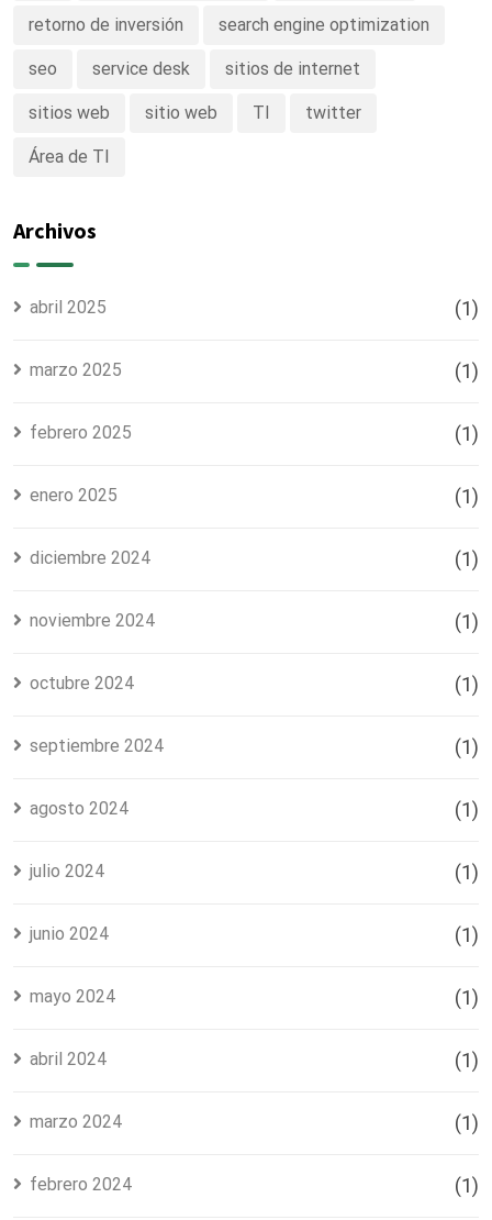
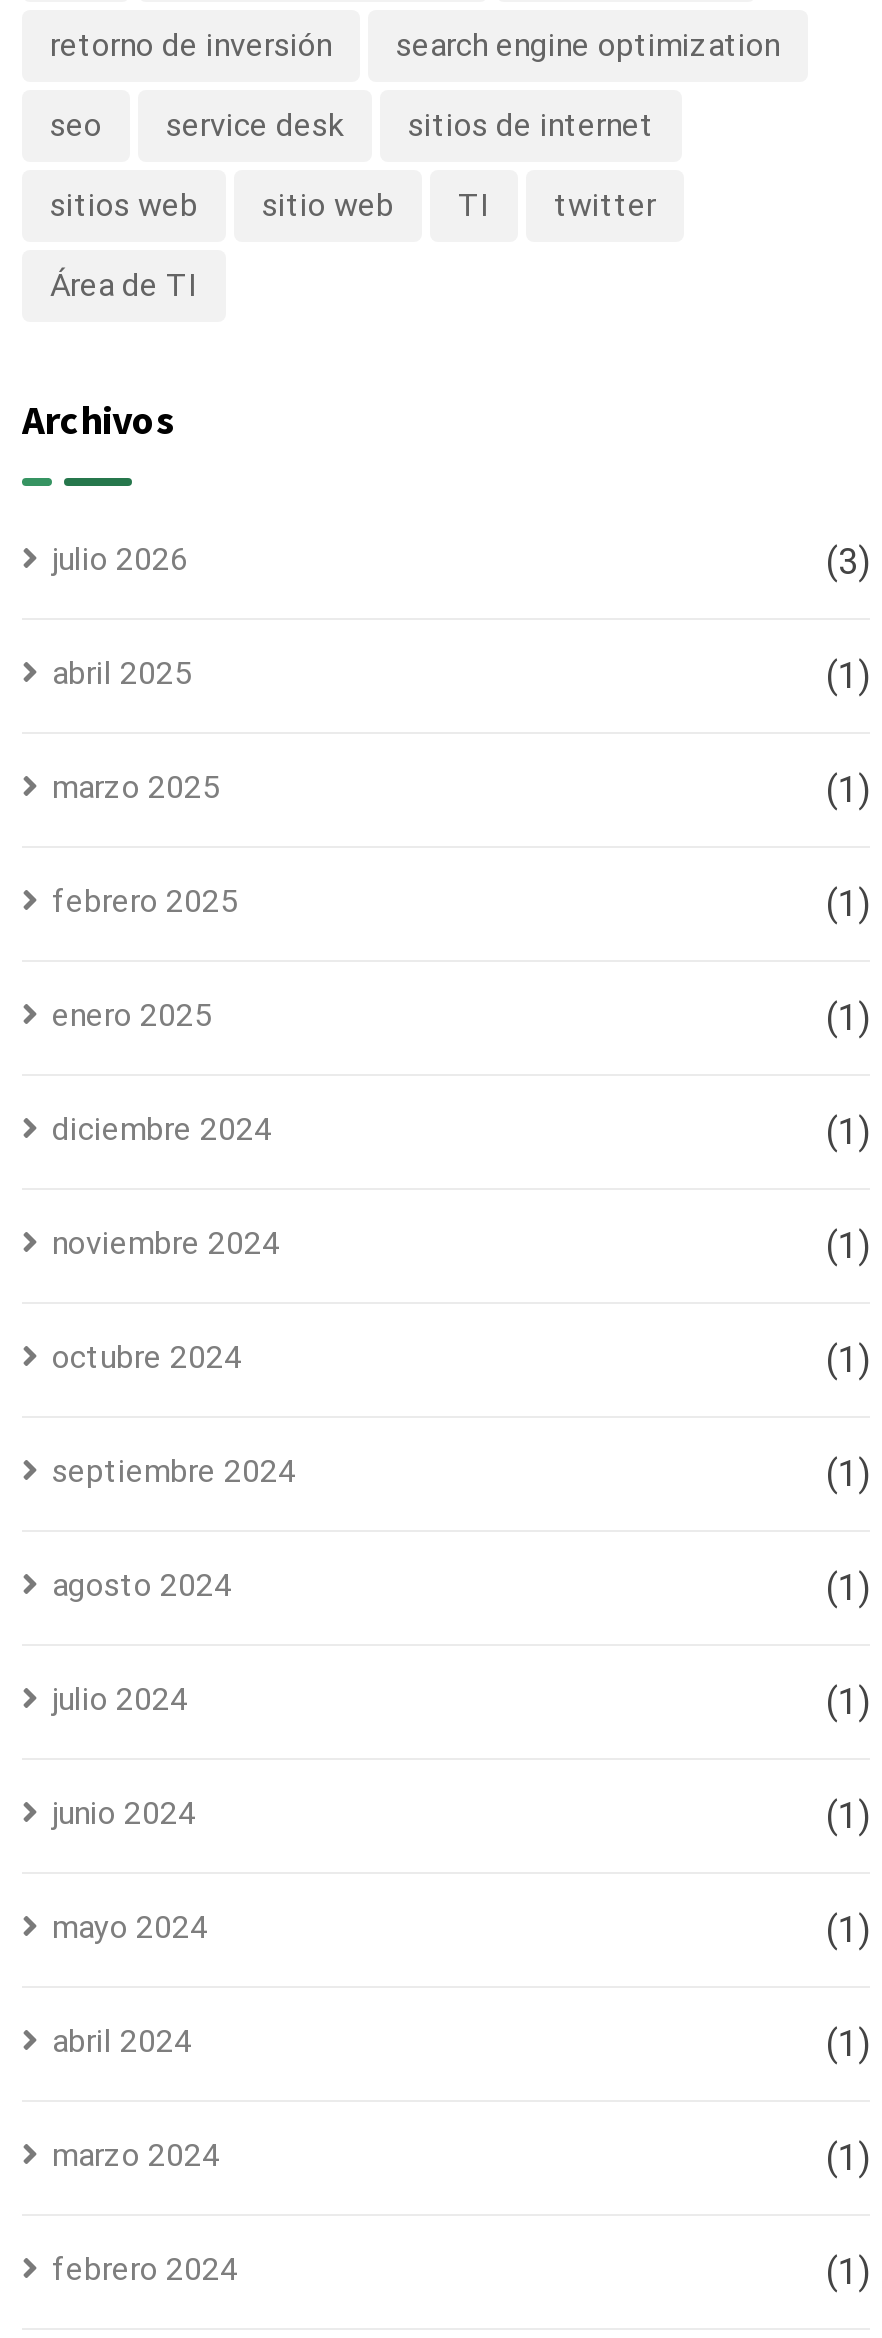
none -> [52,539,870,581] julio 2026 | (3)

